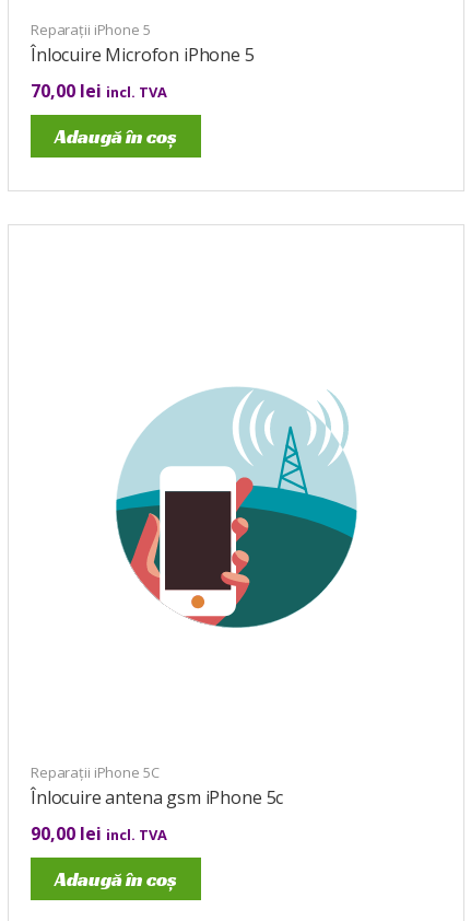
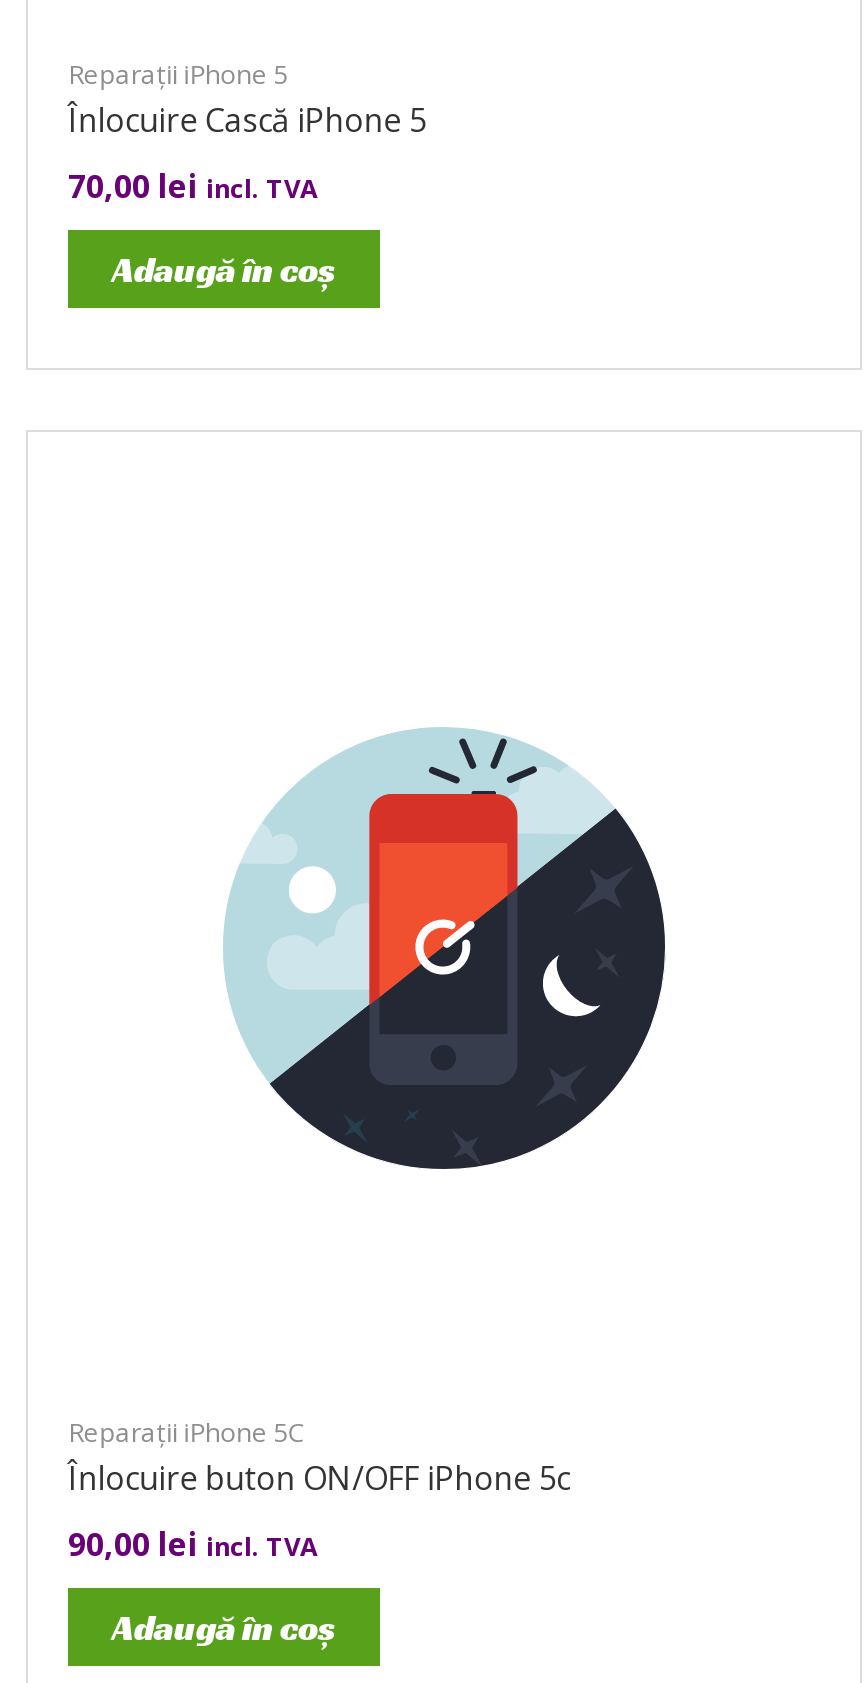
[31,43,254,67] Înlocuire Microfon iPhone 5 -> [68,98,426,142] Înlocuire Cască iPhone 5
[116,390,357,627] [image] -> [226,736,666,1168] [image]
[31,785,283,809] Înlocuire antena gsm iPhone 5c -> [68,1456,570,1500] Înlocuire buton ON/OFF iPhone 5c

